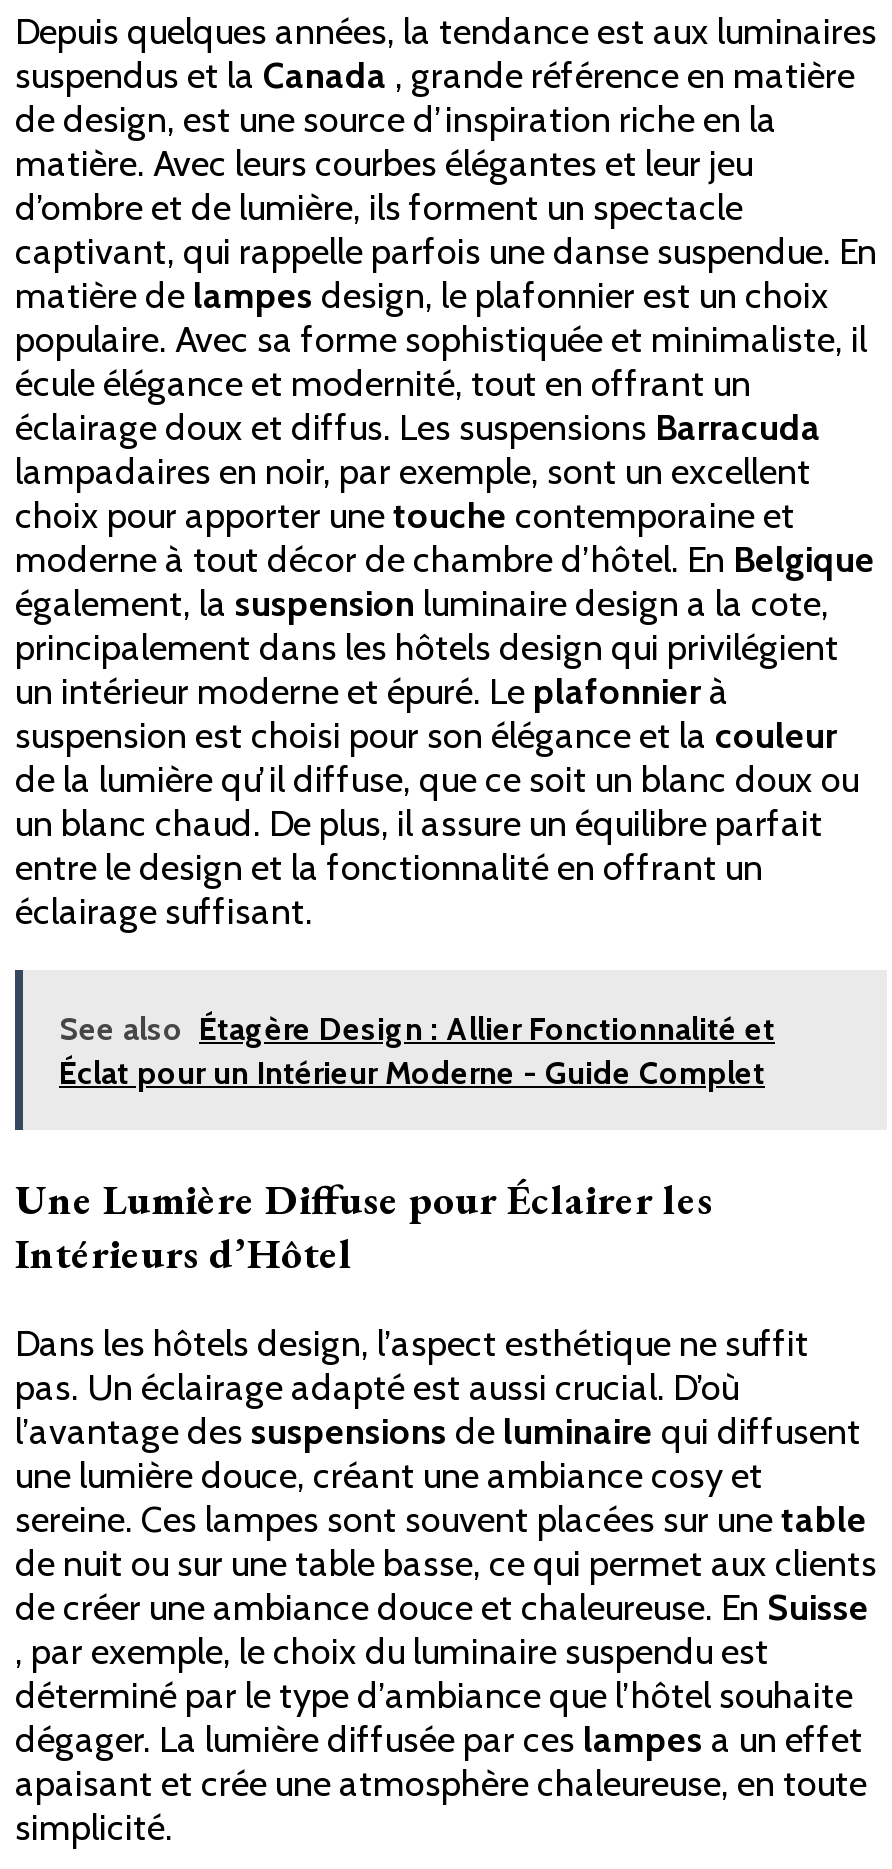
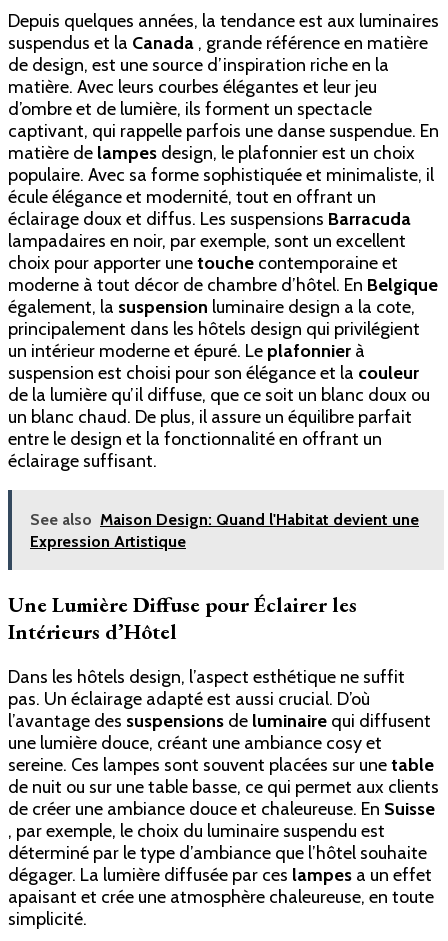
[59,1010,775,1092] See also Étagère Design : Allier Fonctionnalité et | Éclat pour un Intérieur Moderne - Guide Complet -> [30,510,419,551] See also Maison Design: Quand l'Habitat devient une | Expression Artistique

